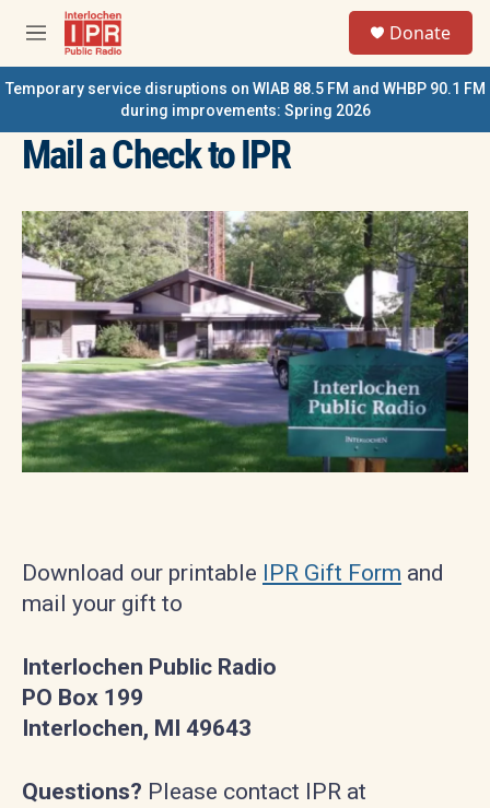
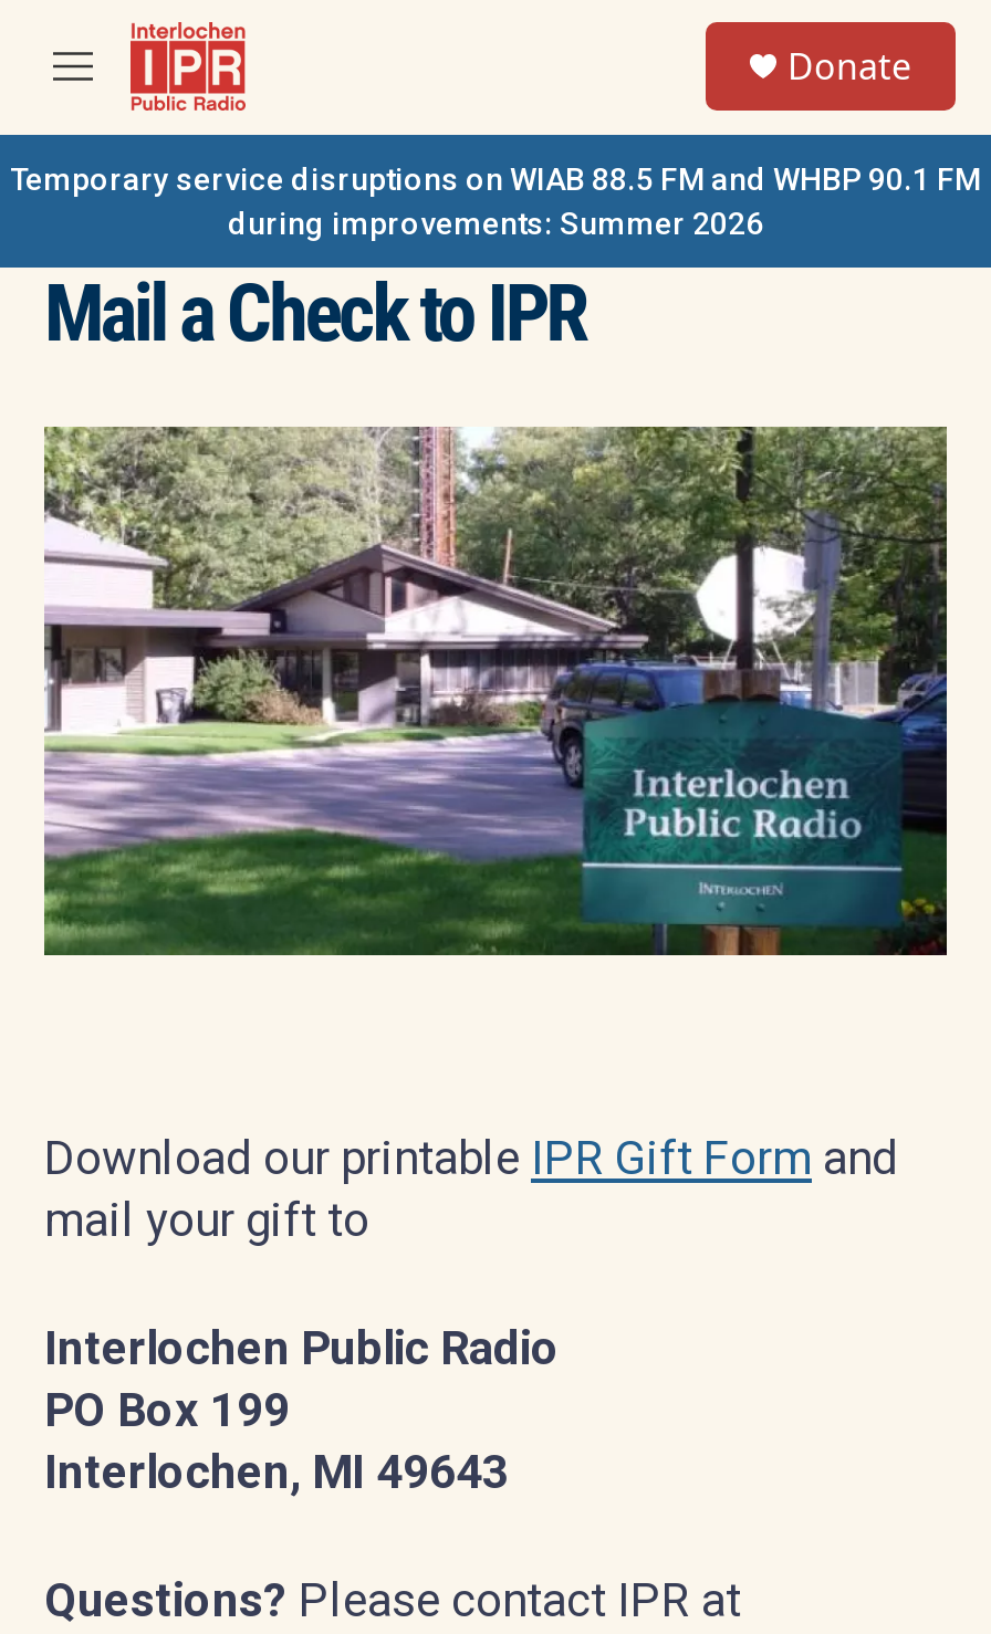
[120,102,370,119] during improvements: Spring 2026 -> [228,206,763,241] during improvements: Summer 2026

